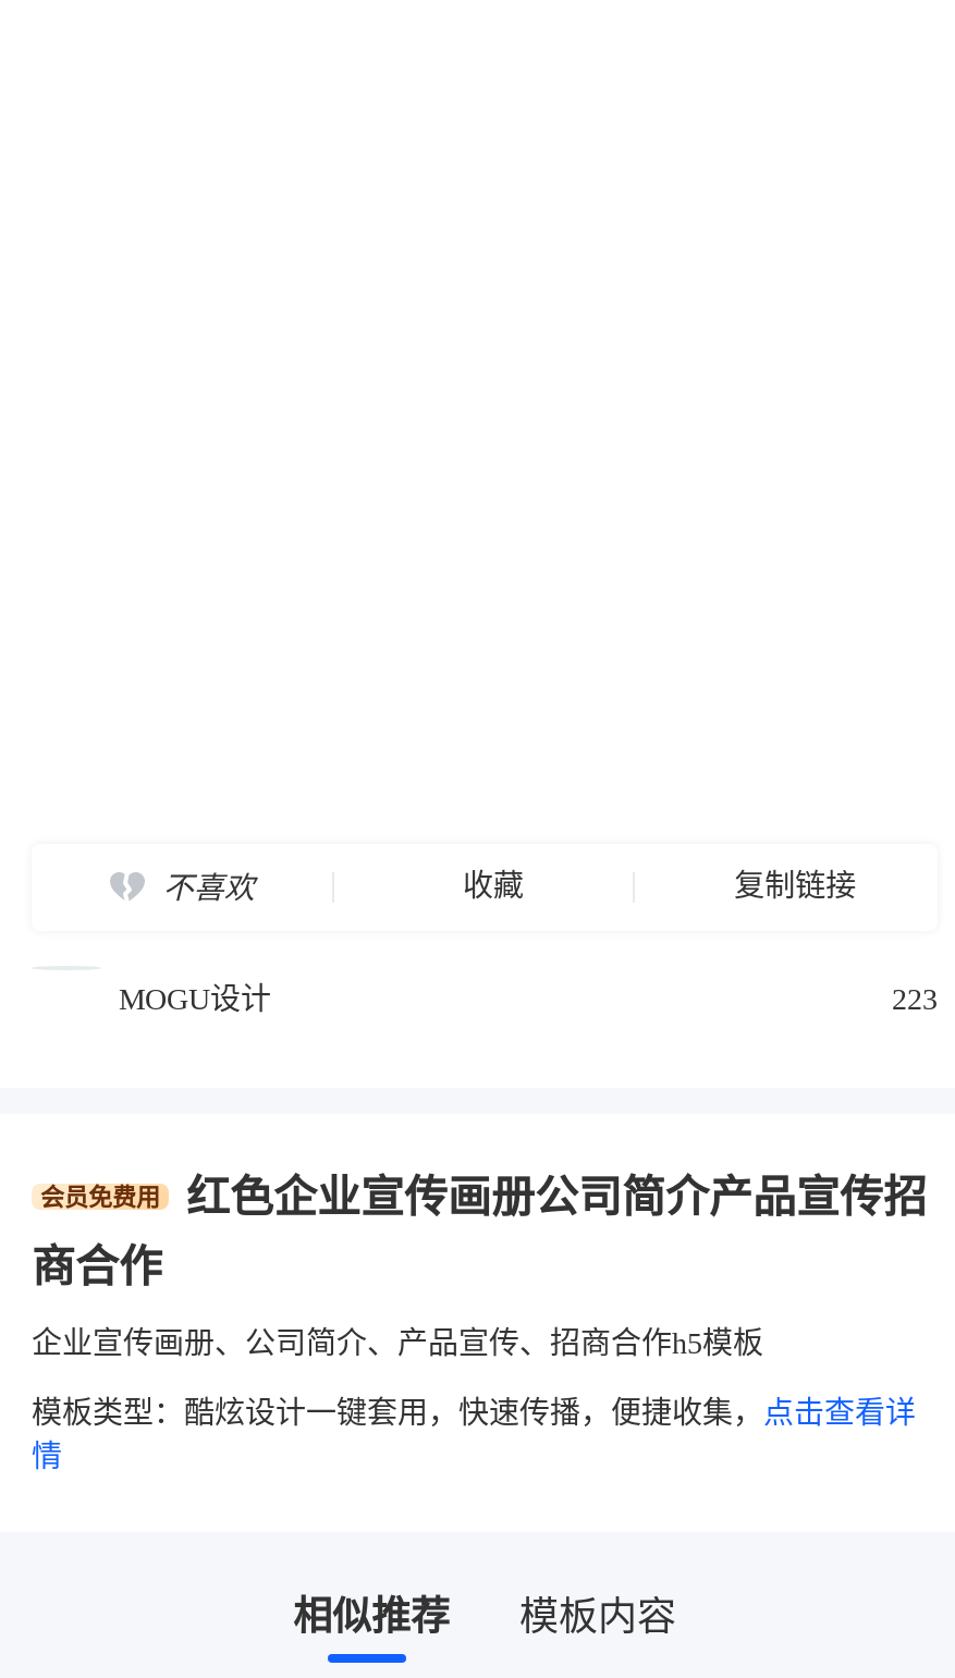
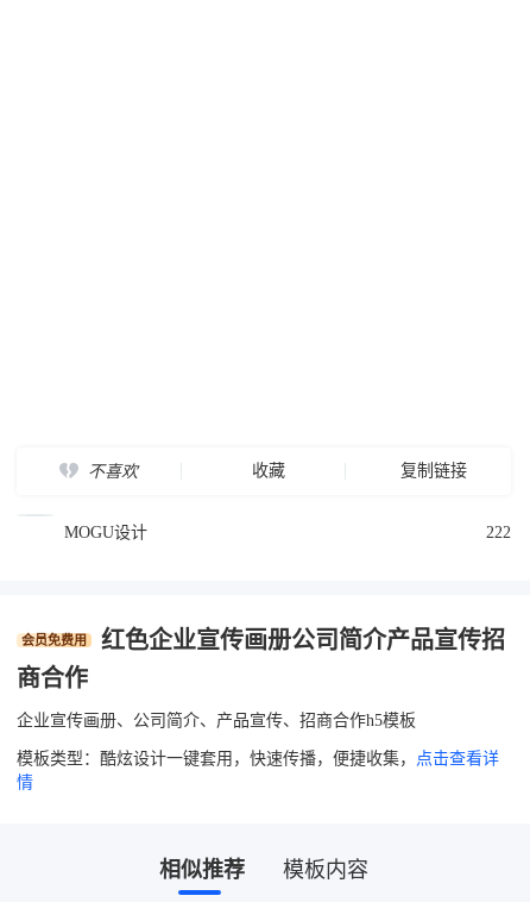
[892,983,938,1016] 223 -> [486,524,511,541] 222

